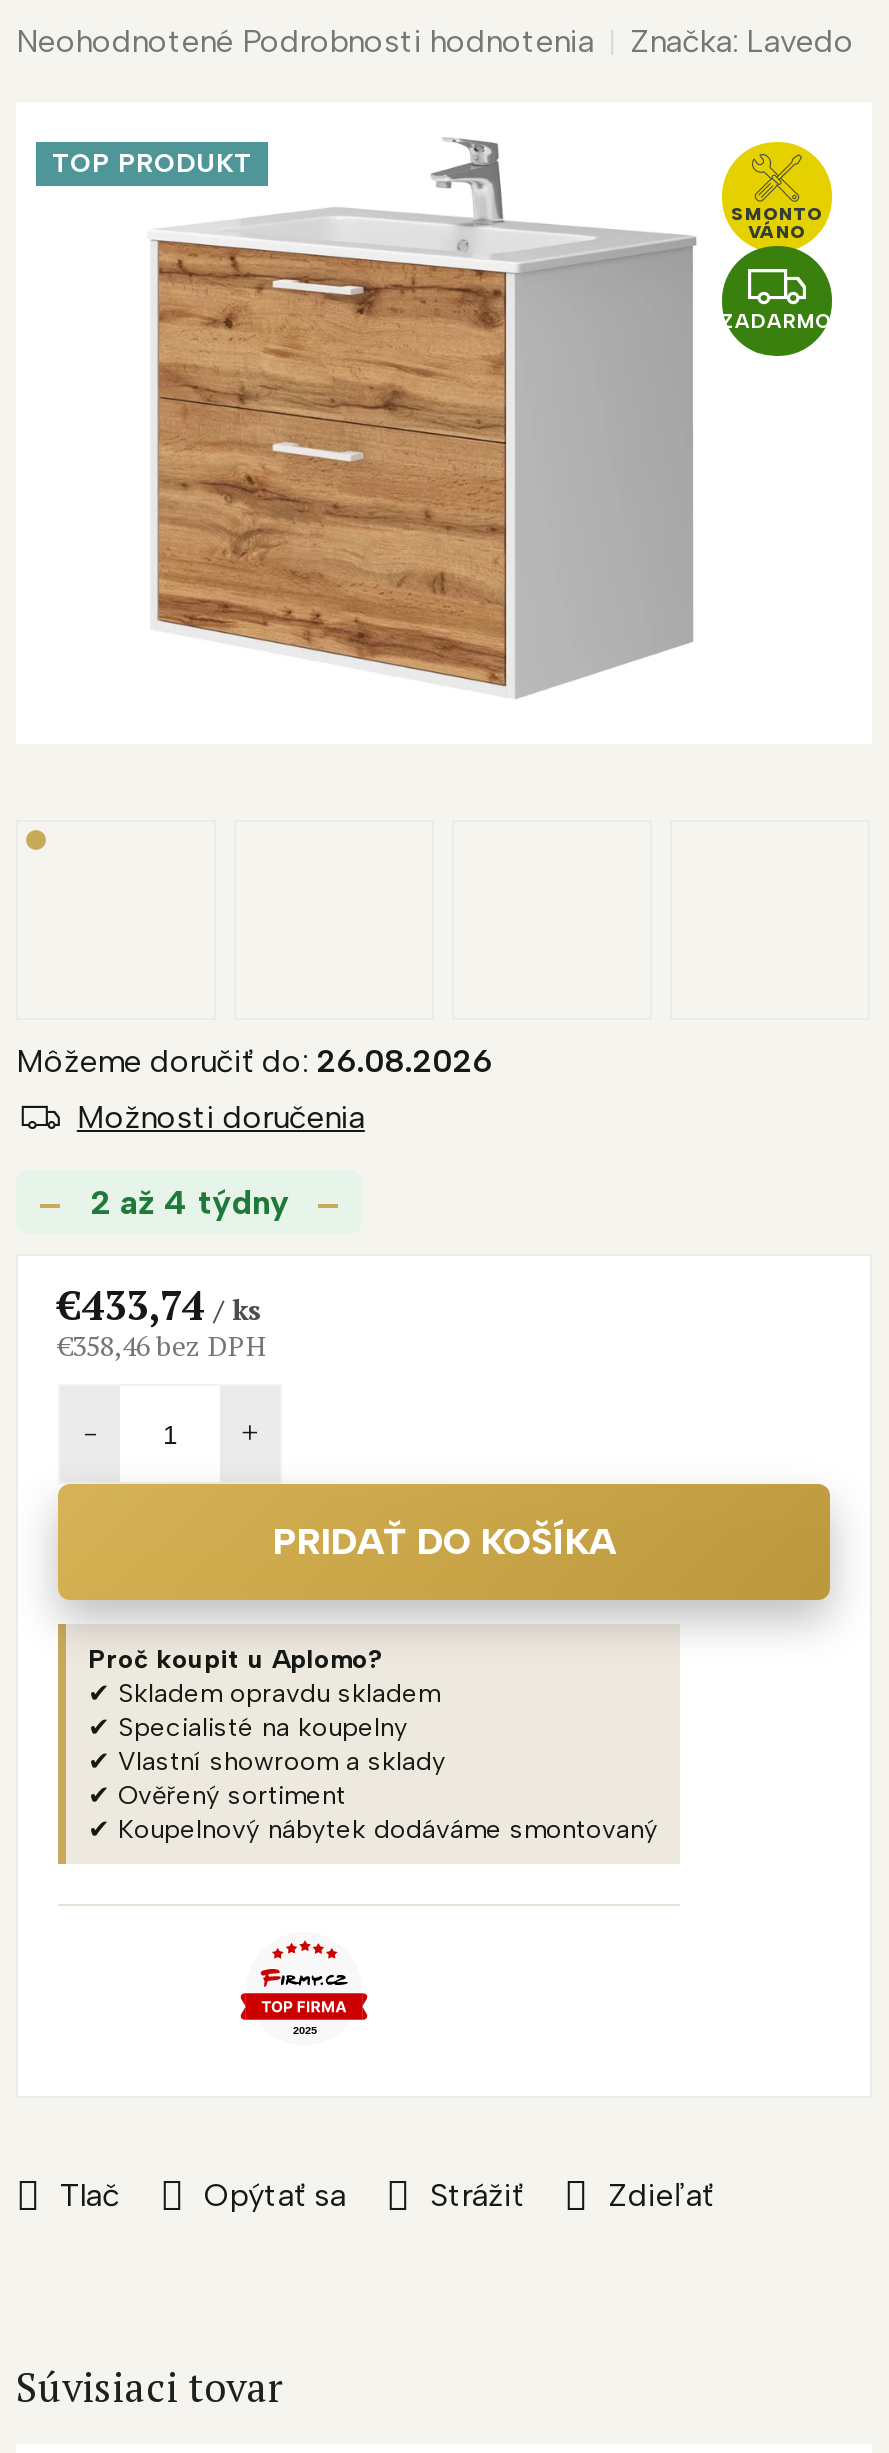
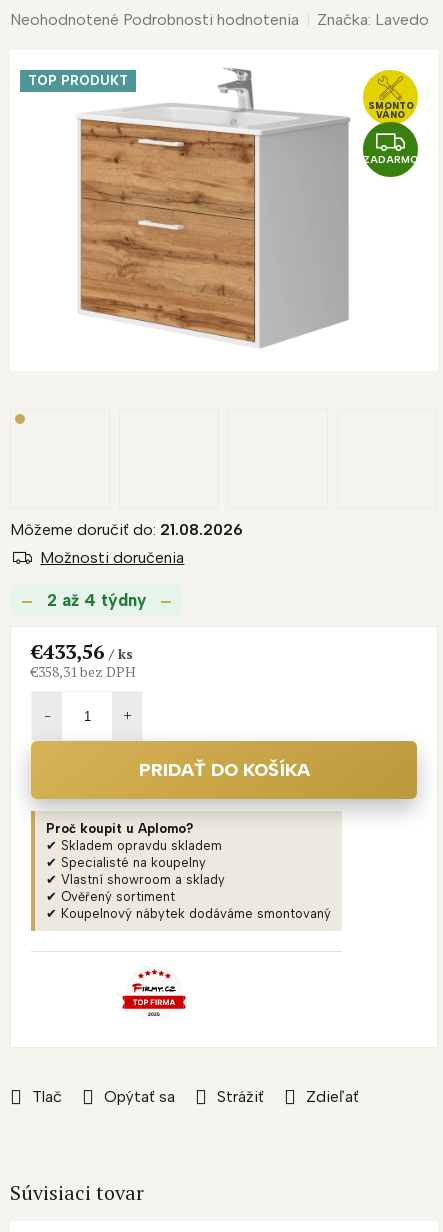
[16,1043,492,1081] Môžeme doručiť do: 26.08.2026 -> [10,520,243,539] Môžeme doručiť do: 21.08.2026
[58,1279,262,1333] €433,74 / ks -> [31,638,133,665] €433,56 / ks
[58,1327,268,1365] €358,46 bez DPH -> [31,662,136,681] €358,31 bez DPH

